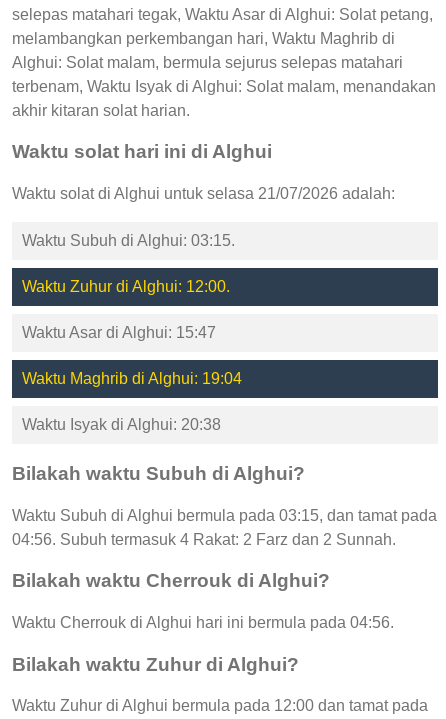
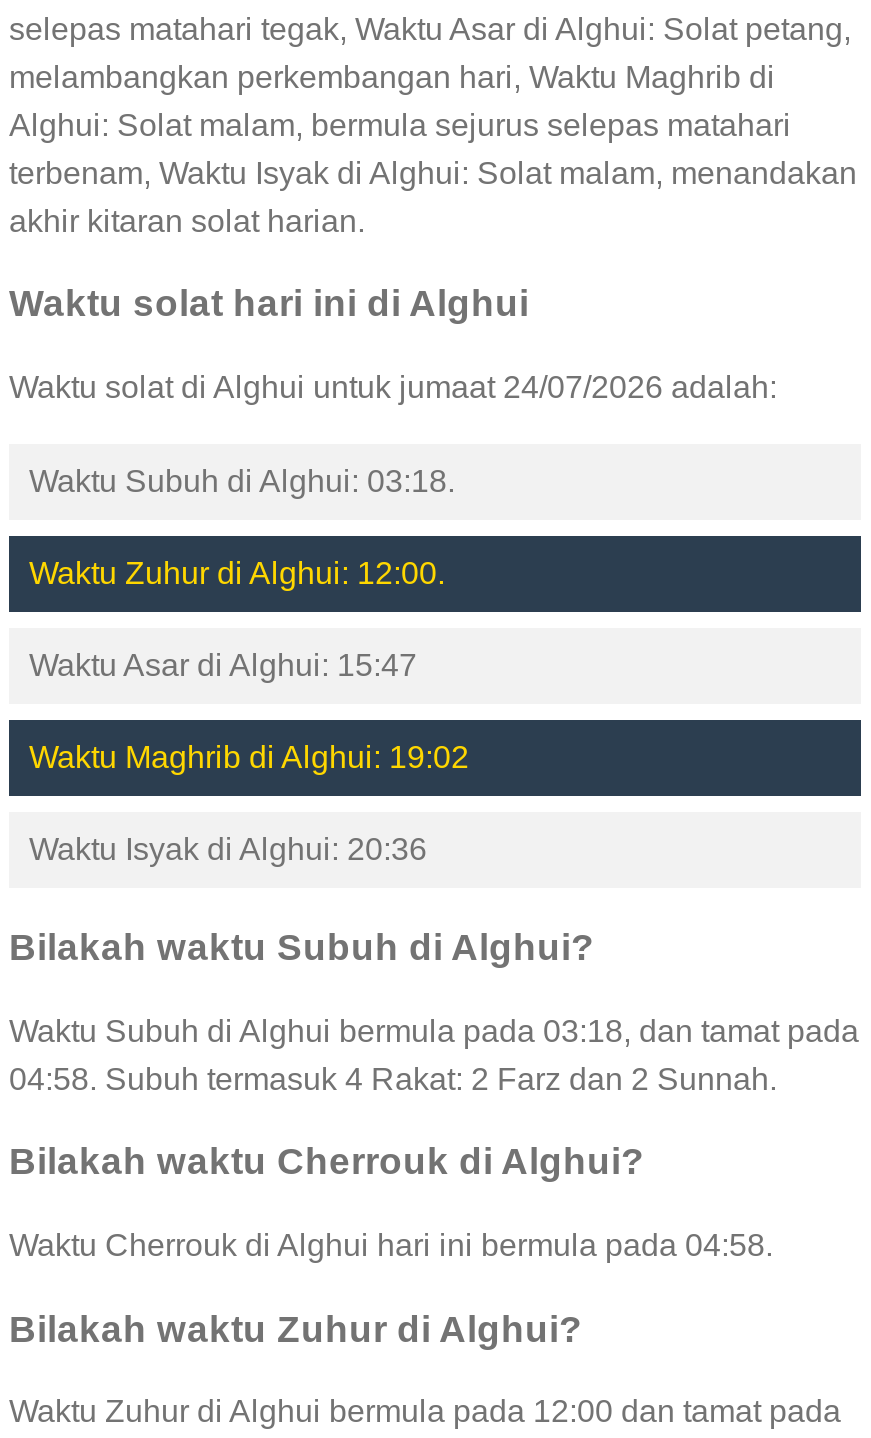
[12,185,395,202] Waktu solat di Alghui untuk selasa 21/07/2026 adalah: -> [9,370,777,404] Waktu solat di Alghui untuk jumaat 24/07/2026 adalah:
[22,232,235,249] Waktu Subuh di Alghui: 03:15. -> [29,464,455,498] Waktu Subuh di Alghui: 03:18.
[22,370,242,387] Waktu Maghrib di Alghui: 19:04 -> [29,740,469,774] Waktu Maghrib di Alghui: 19:02
[22,416,221,433] Waktu Isyak di Alghui: 20:38 -> [29,832,427,866] Waktu Isyak di Alghui: 20:36
[12,507,437,524] Waktu Subuh di Alghui bermula pada 03:15, dan tamat pada -> [9,1013,859,1047] Waktu Subuh di Alghui bermula pada 03:18, dan tamat pada
[12,531,396,548] 04:56. Subuh termasuk 4 Rakat: 2 Farz dan 2 Sunnah. -> [9,1061,777,1095] 04:58. Subuh termasuk 4 Rakat: 2 Farz dan 2 Sunnah.
[12,614,394,631] Waktu Cherrouk di Alghui hari ini bermula pada 04:56. -> [9,1228,773,1262] Waktu Cherrouk di Alghui hari ini bermula pada 04:58.

